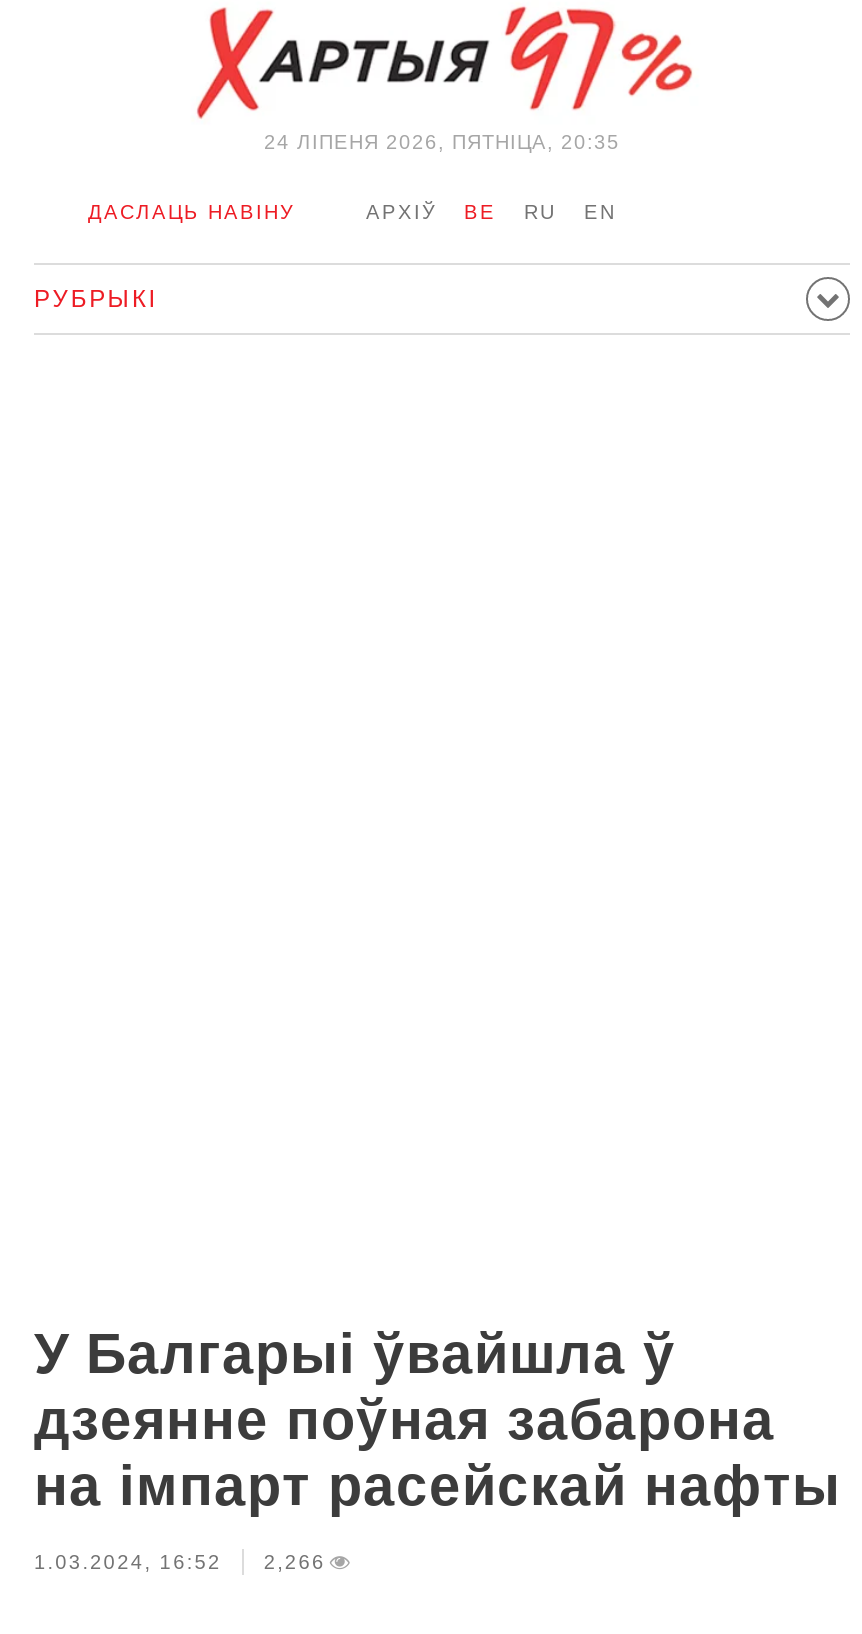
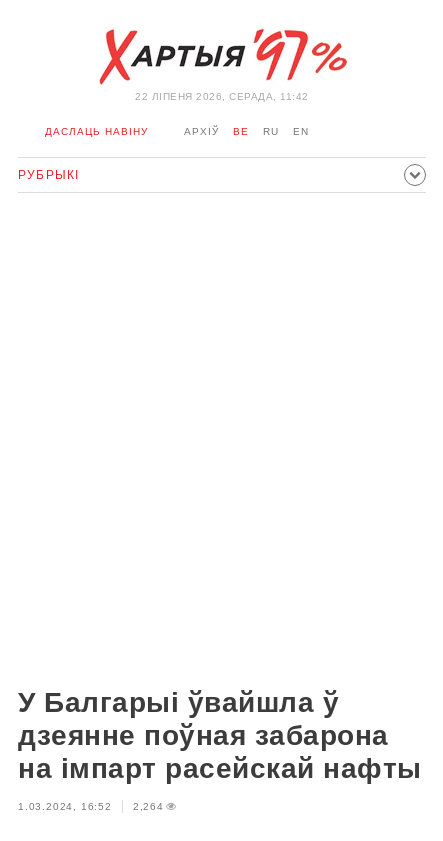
[264,131,620,153] 24 ЛIПЕНЯ 2026, ПЯТНІЦА, 20:35 -> [135,91,309,102] 22 ЛIПЕНЯ 2026, СЕРАДА, 11:42
[34,1551,326,1573] 1.03.2024, 16:52 2,266 -> [18,801,164,812] 1.03.2024, 16:52 2,264

